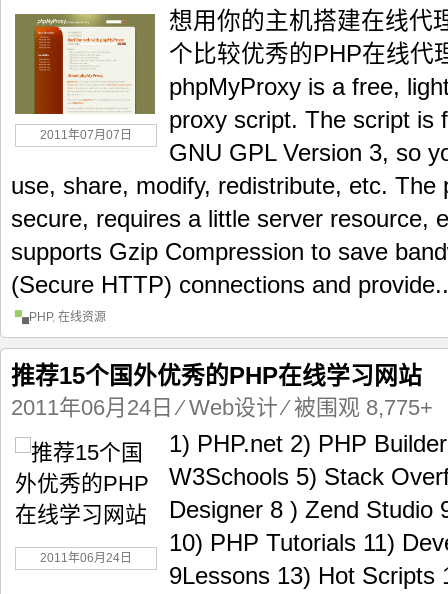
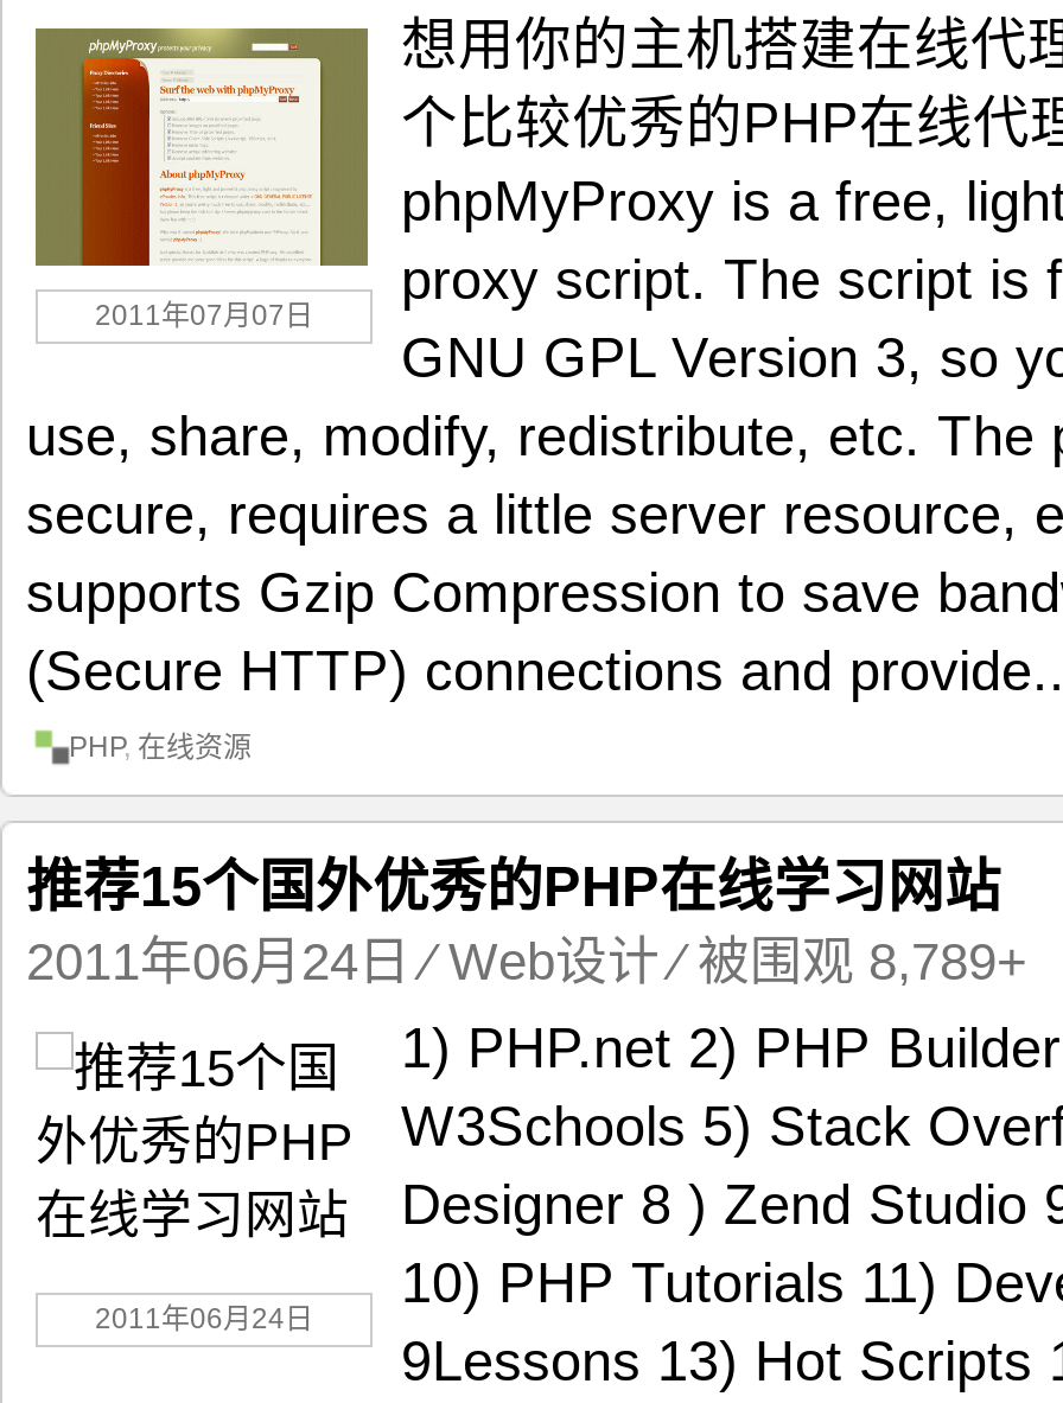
[11,395,433,420] 2011年06月24日 ⁄Web设计⁄ 被围观 8,775+ -> [26,932,1027,991] 2011年06月24日 ⁄Web设计⁄ 被围观 8,789+

